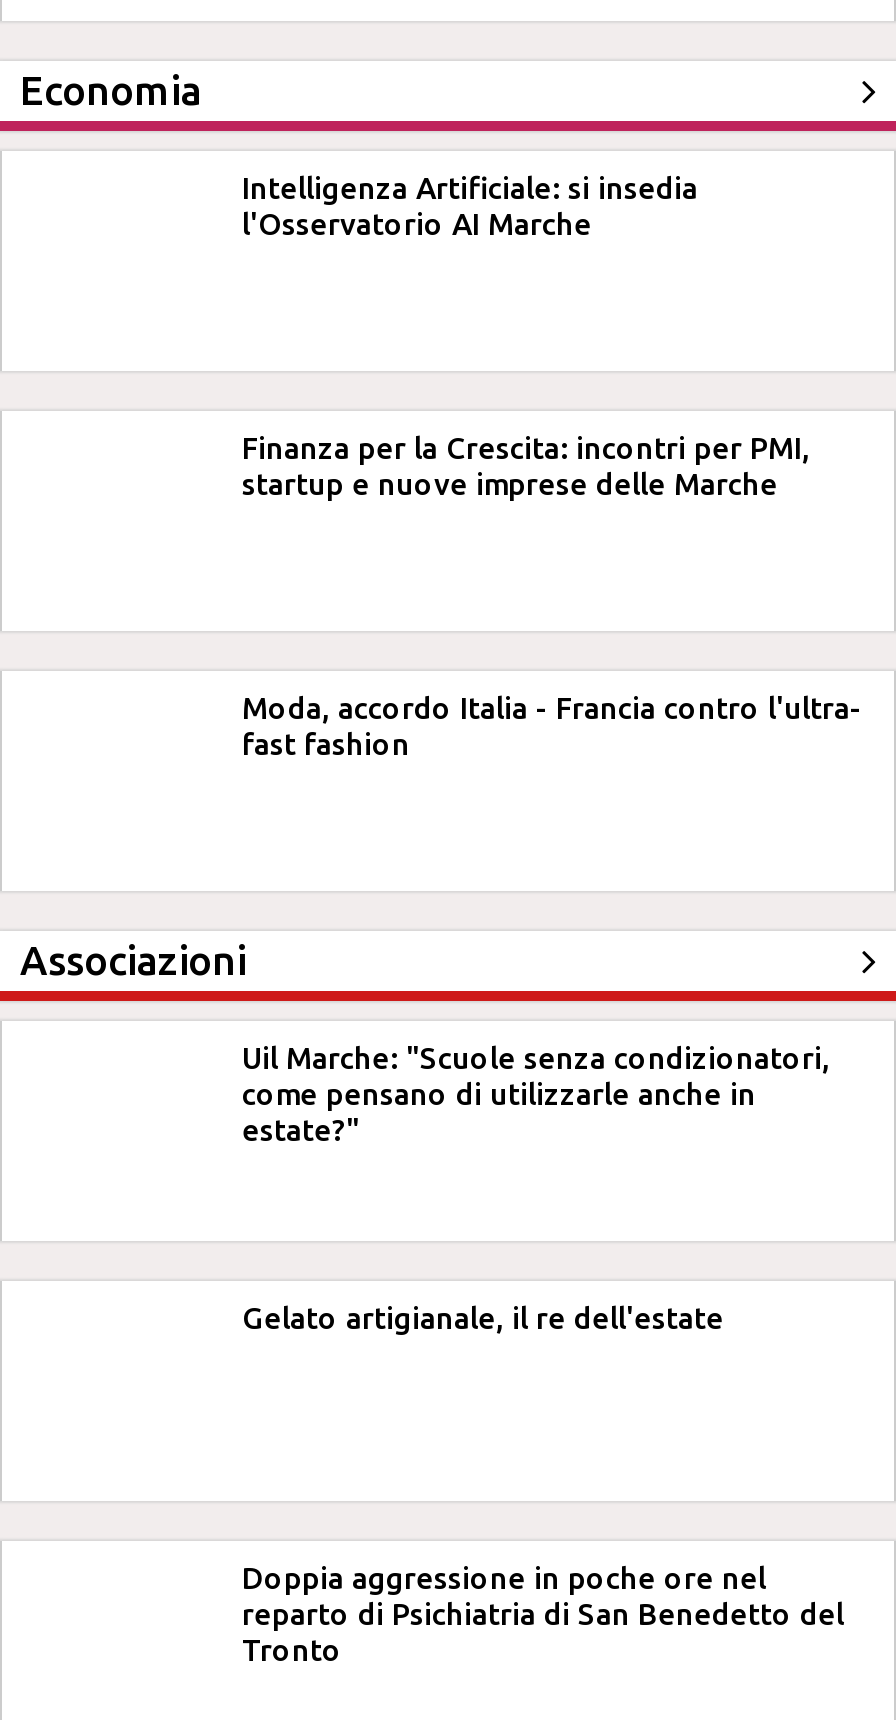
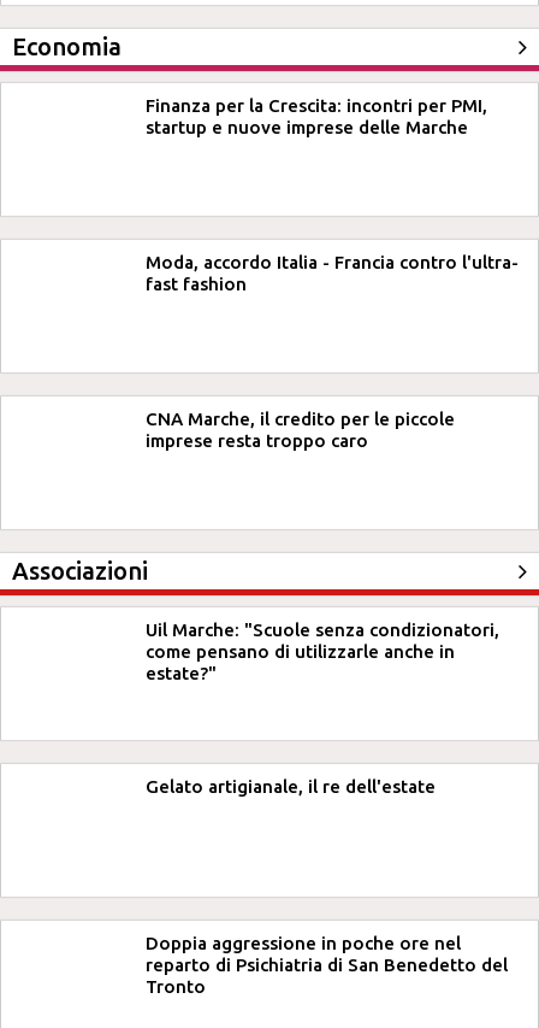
[242,171,698,241] Intelligenza Artificiale: si insedia | l'Osservatorio AI Marche -> none
moved [242,431,862,761] -> [146,95,519,294]: Finanza per la Crescita: incontri per PMI, | startup e nuove imprese delle Marche | Moda, accordo Italia - Francia contro l'ultra- | fast fashion
none -> [146,409,455,451] CNA Marche, il credito per le piccole | imprese resta troppo caro

